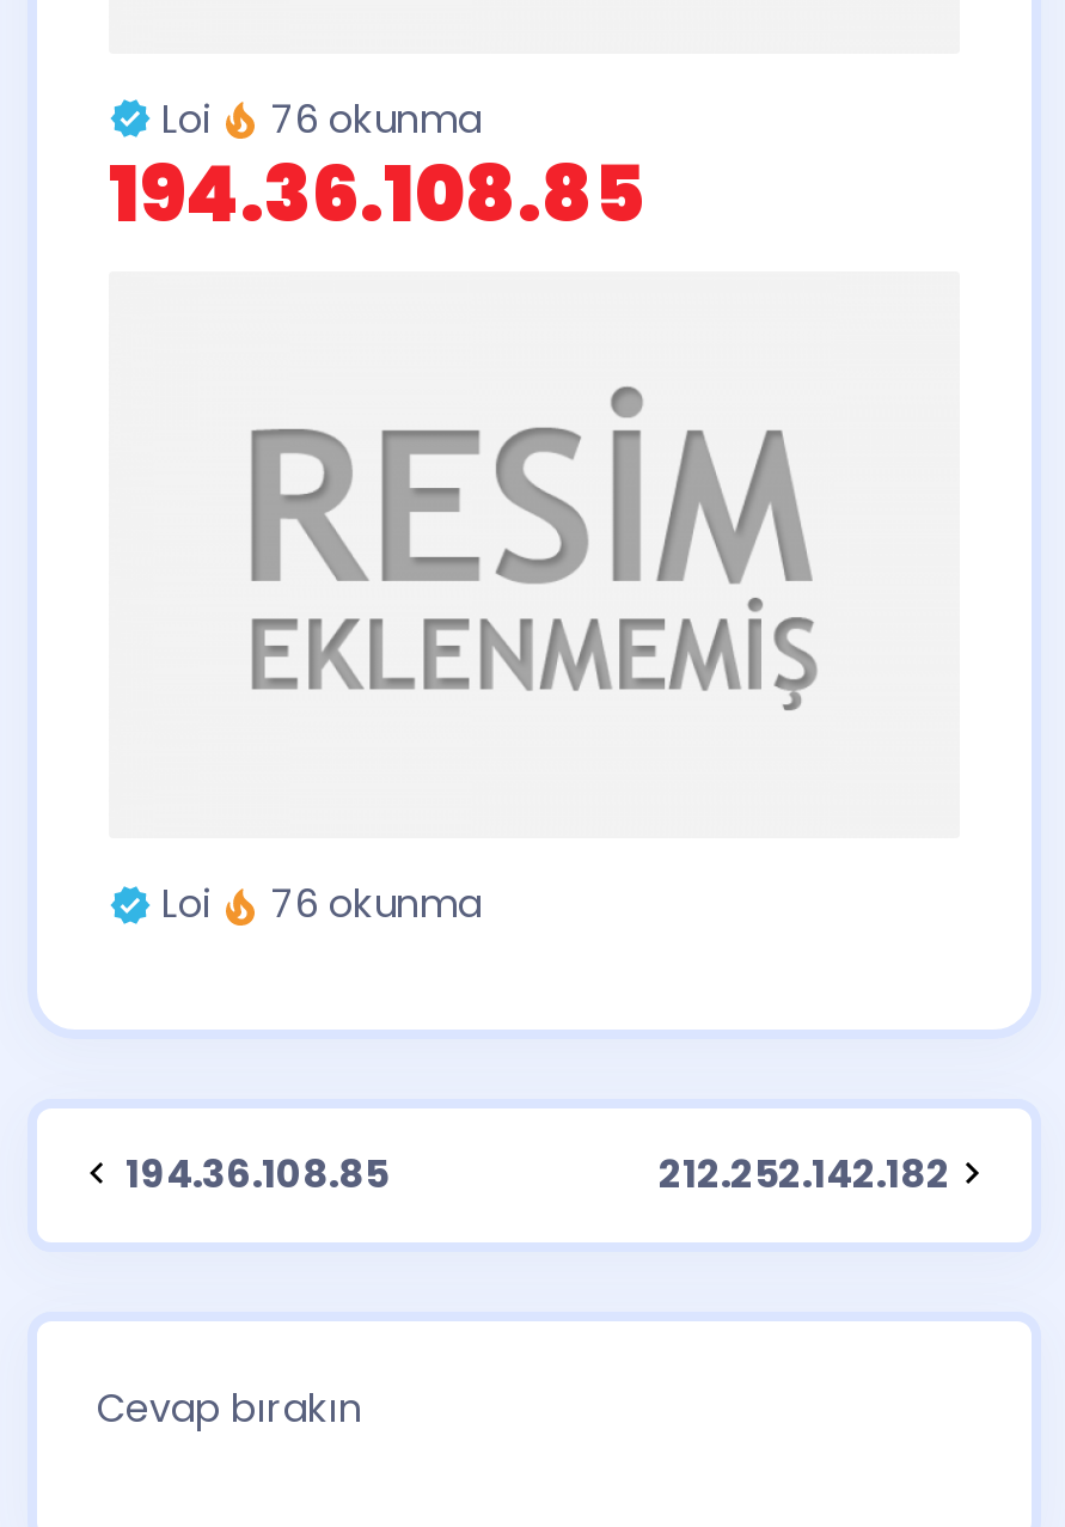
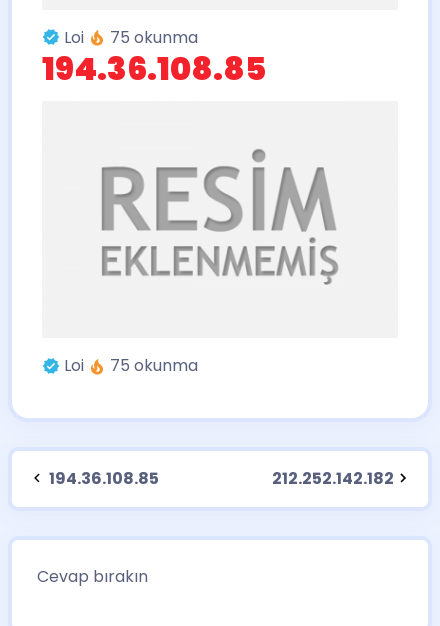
[161,91,482,146] Loi 76 okunma -> [64,26,198,49] Loi 75 okunma
[161,876,482,931] Loi 76 okunma -> [64,354,198,377] Loi 75 okunma

